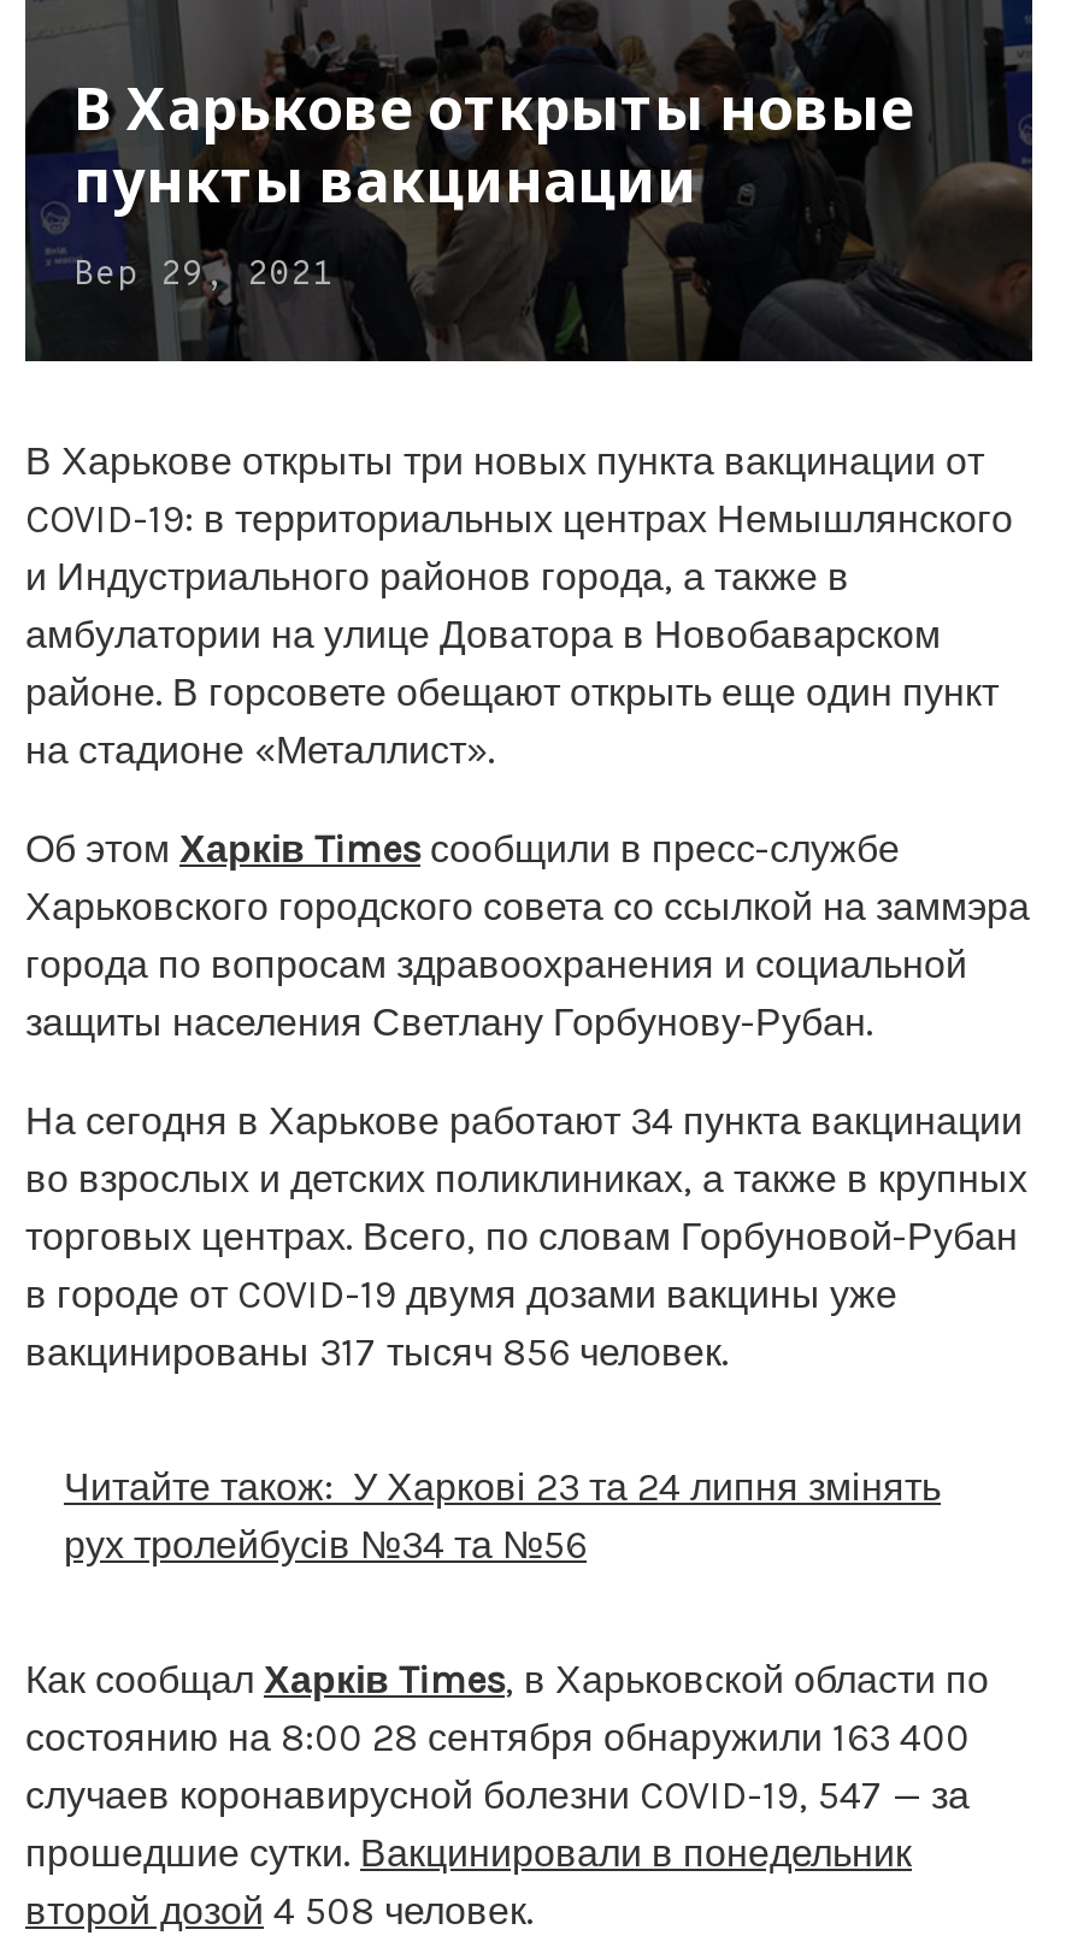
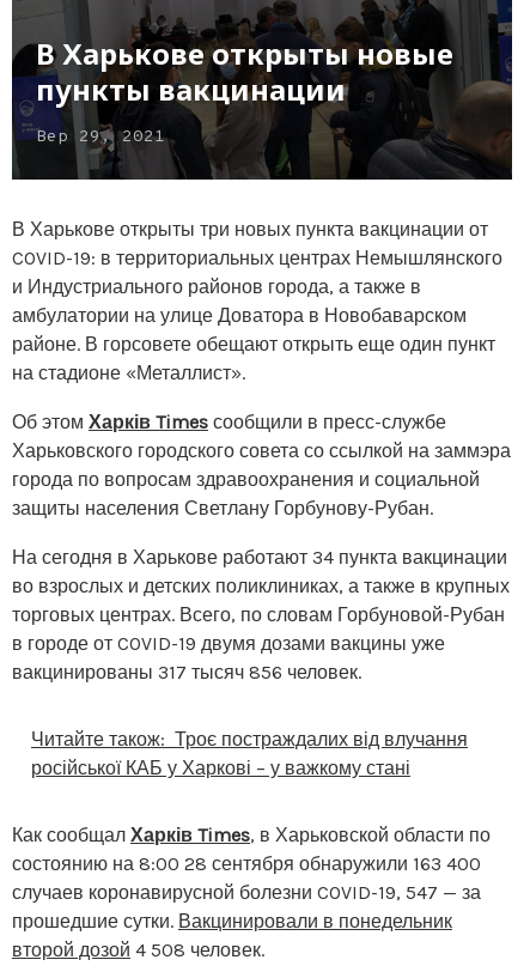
[64,1463,941,1567] Читайте також: У Харкові 23 та 24 липня змінять | рух тролейбусів №34 та №56 -> [31,727,468,779] Читайте також: Троє постраждалих від влучання | російської КАБ у Харкові – у важкому стані

